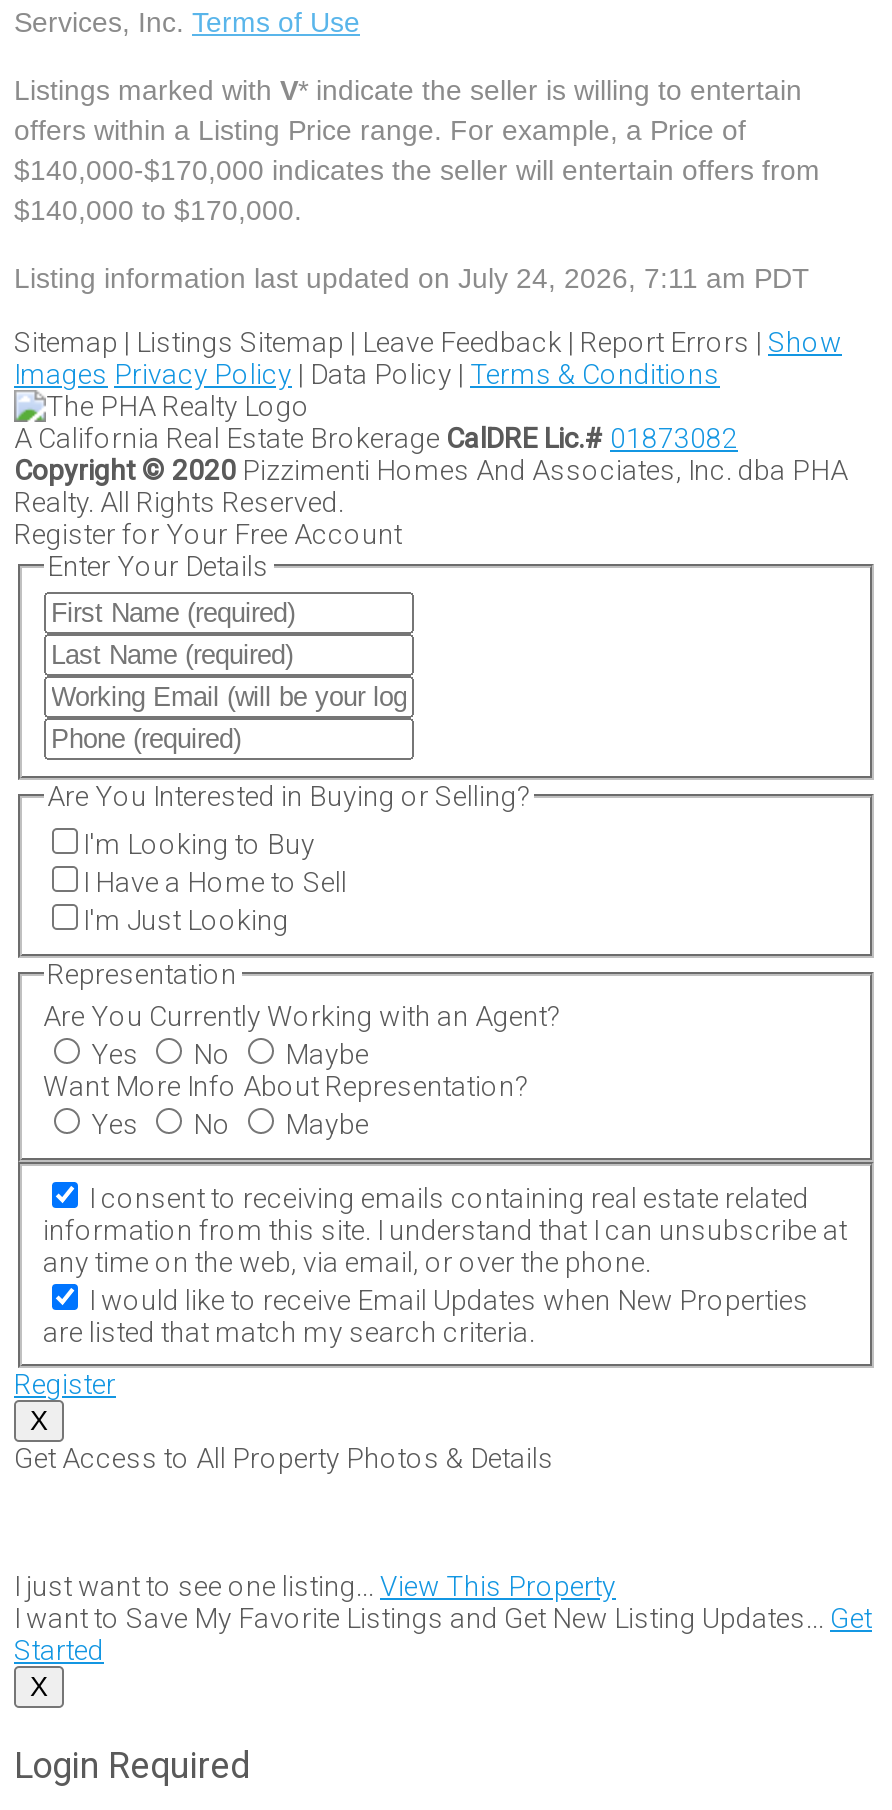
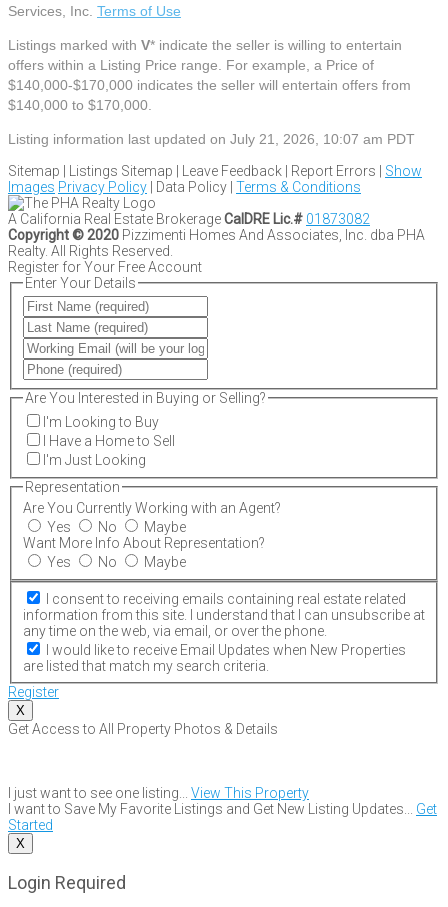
[14,262,810,294] Listing information last updated on July 24, 2026, 7:11 am PDT -> [8,131,415,147] Listing information last updated on July 21, 2026, 10:07 am PDT

